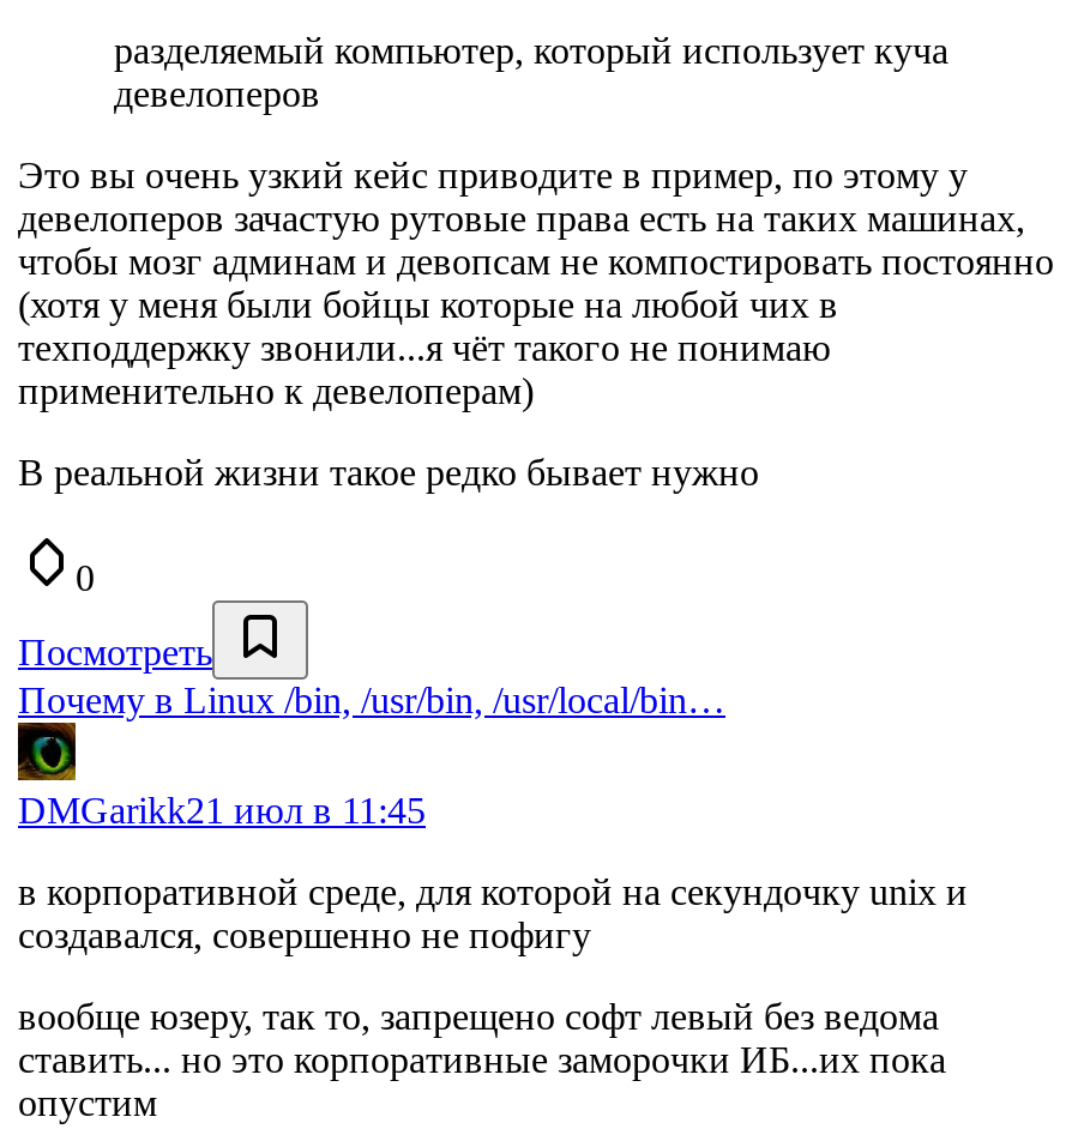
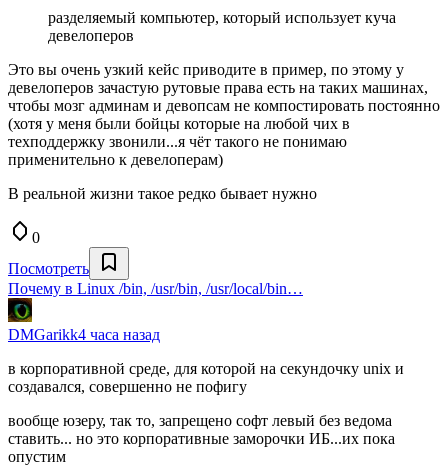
[18,790,426,831] DMGarikk21 июл в 11:45 -> [8,326,160,343] DMGarikk4 часа назад

